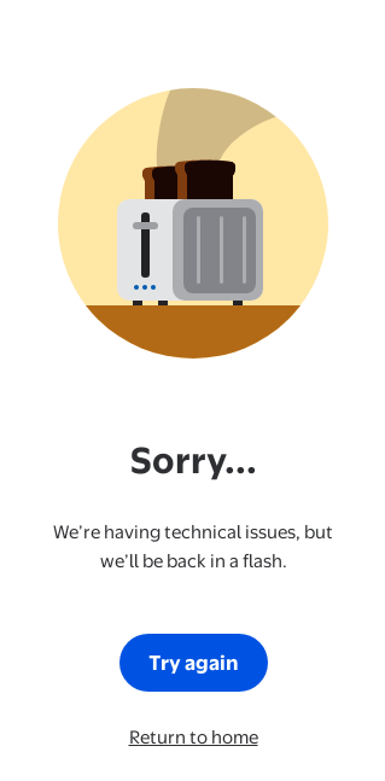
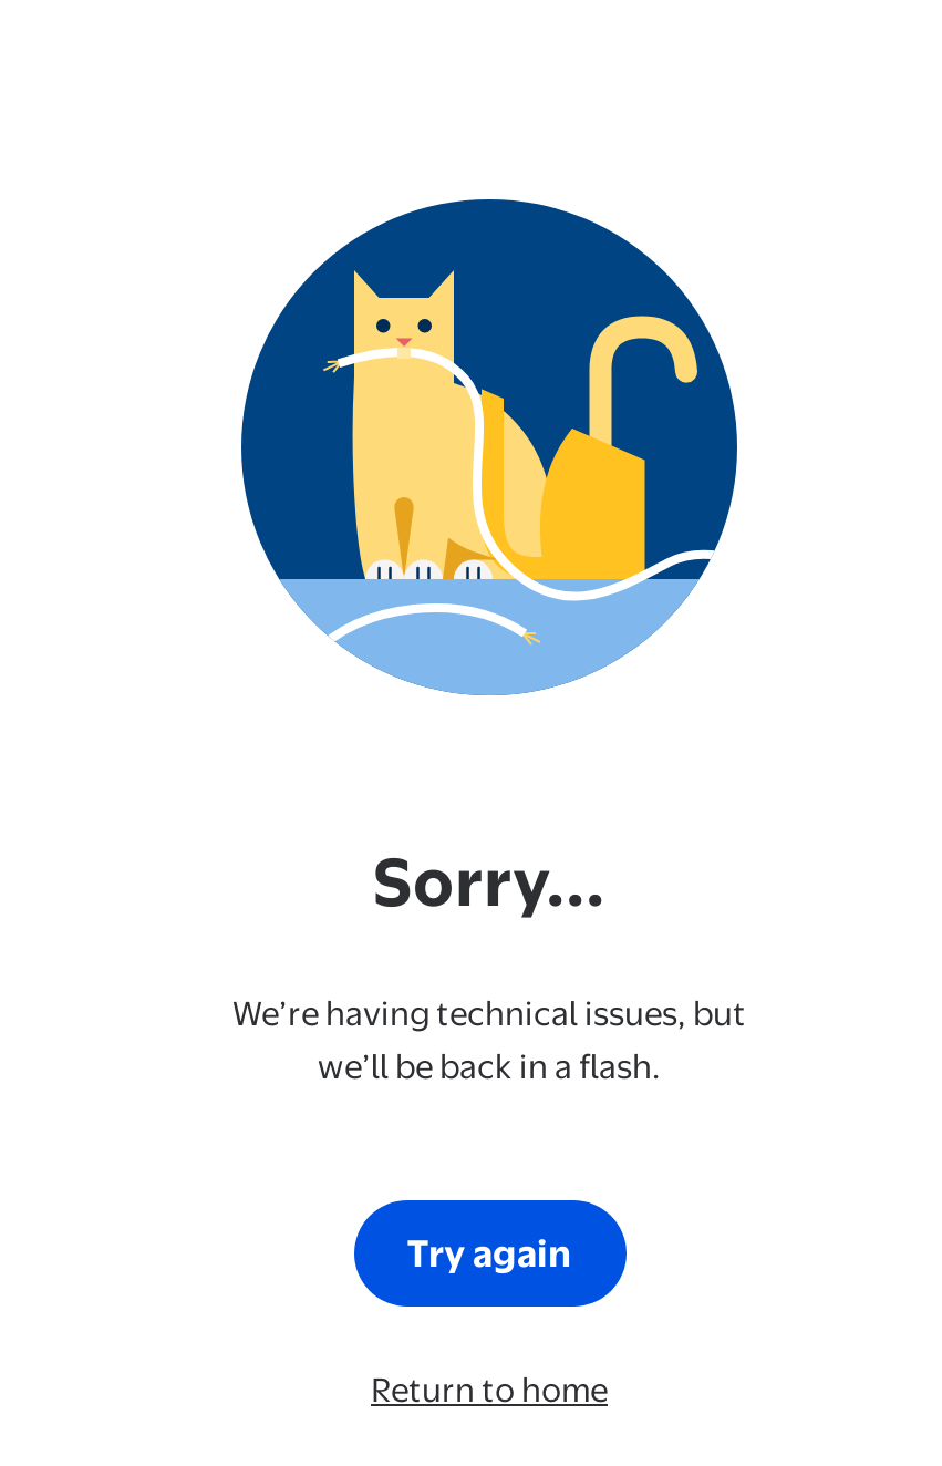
[58,88,328,360] [image] -> [239,197,739,698] [image]

